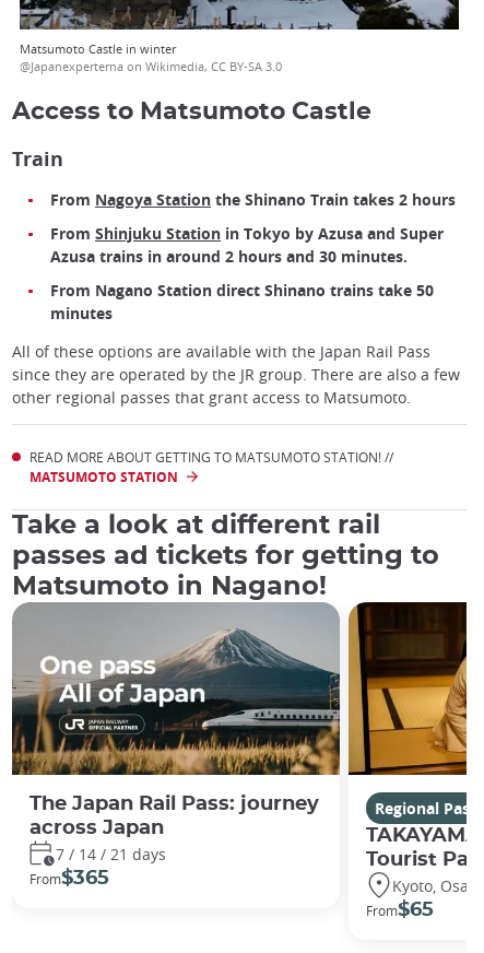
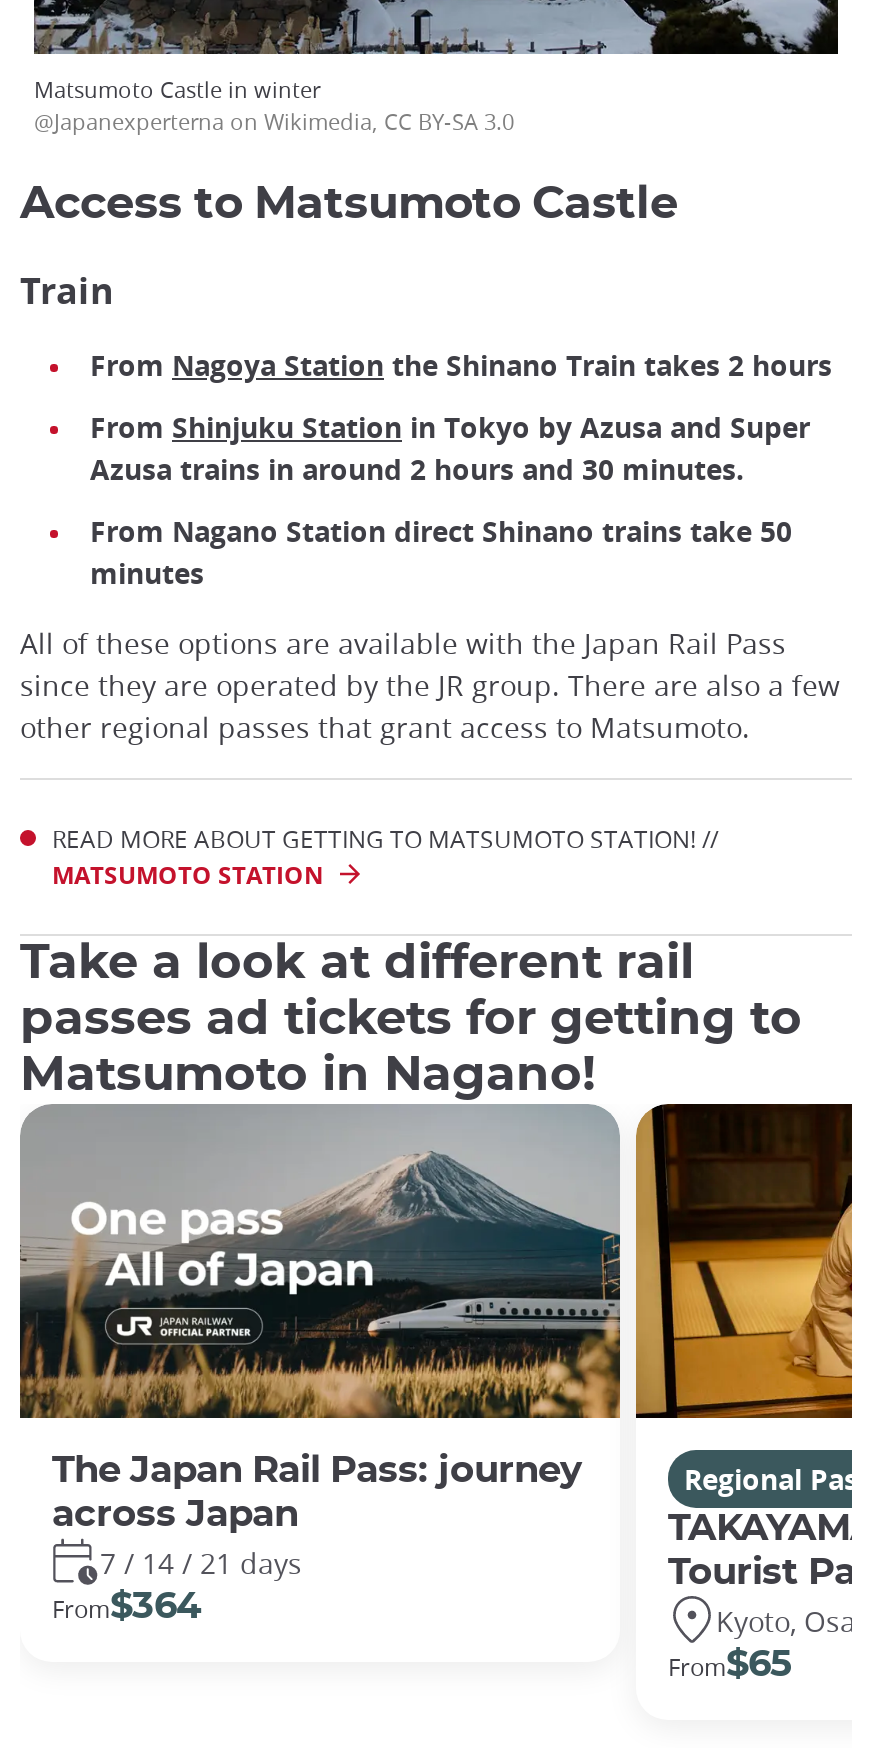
[29,868,109,889] From$365 -> [52,1589,200,1627] From$364

